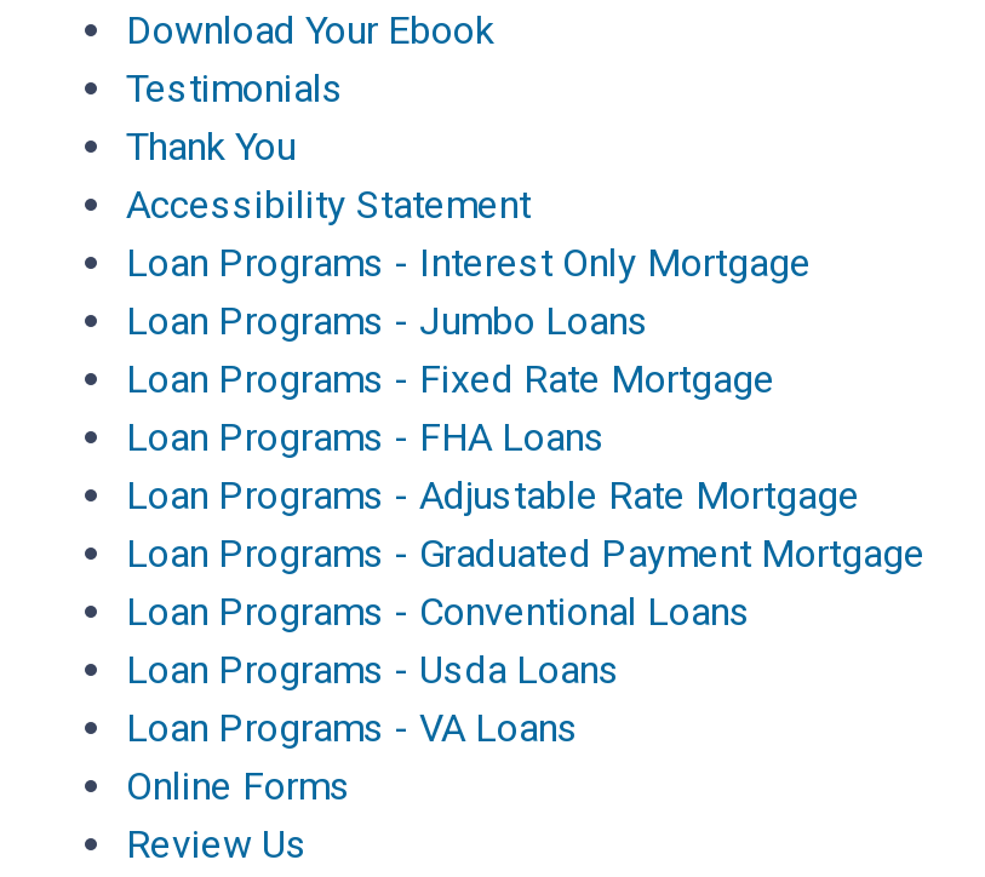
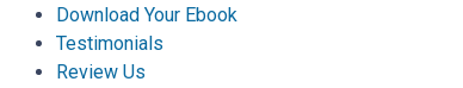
[126,124,926,810] Thank You | Accessibility Statement | Loan Programs - Interest Only Mortgage | Loan Programs - Jumbo Loans | Loan Programs - Fixed Rate Mortgage | Loan Programs - FHA Loans | Loan Programs - Adjustable Rate Mortgage | Loan Programs - Graduated Payment Mortgage | Loan Programs - Conventional Loans | Loan Programs - Usda Loans | Loan Programs - VA Loans | Online Forms -> none

